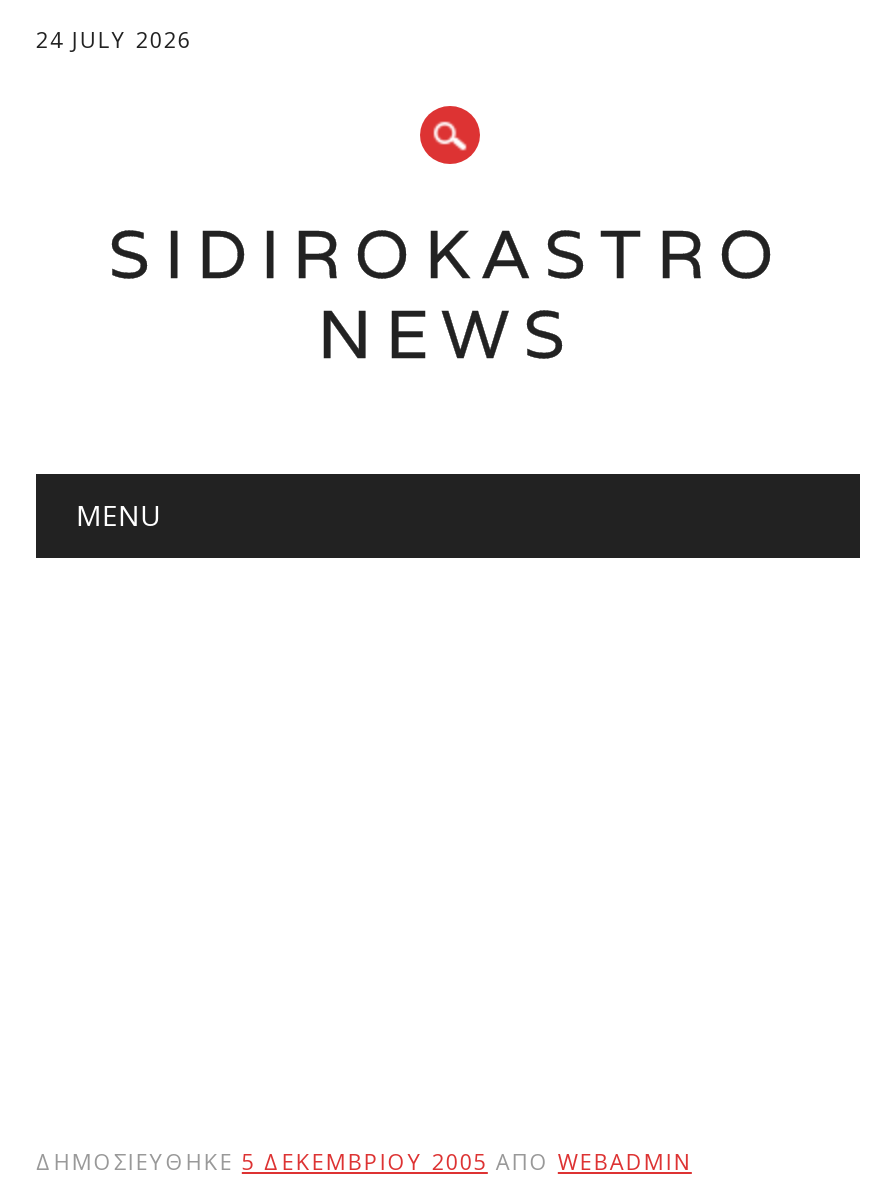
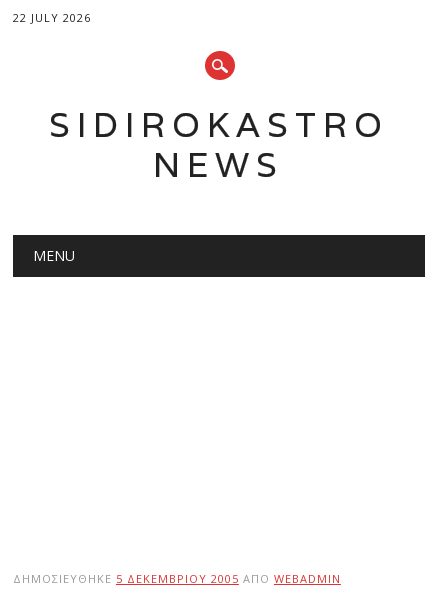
[36,24,192,54] 24 JULY 2026 -> [13,10,91,25] 22 JULY 2026

